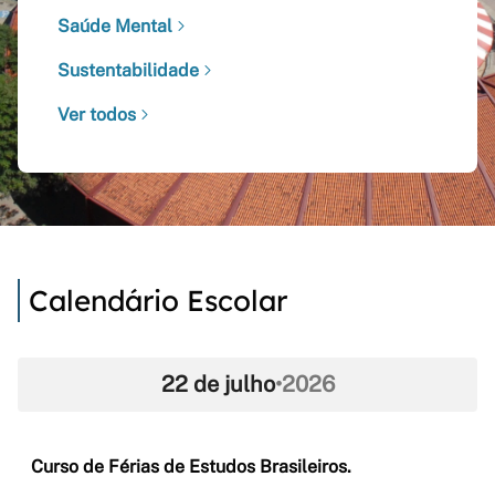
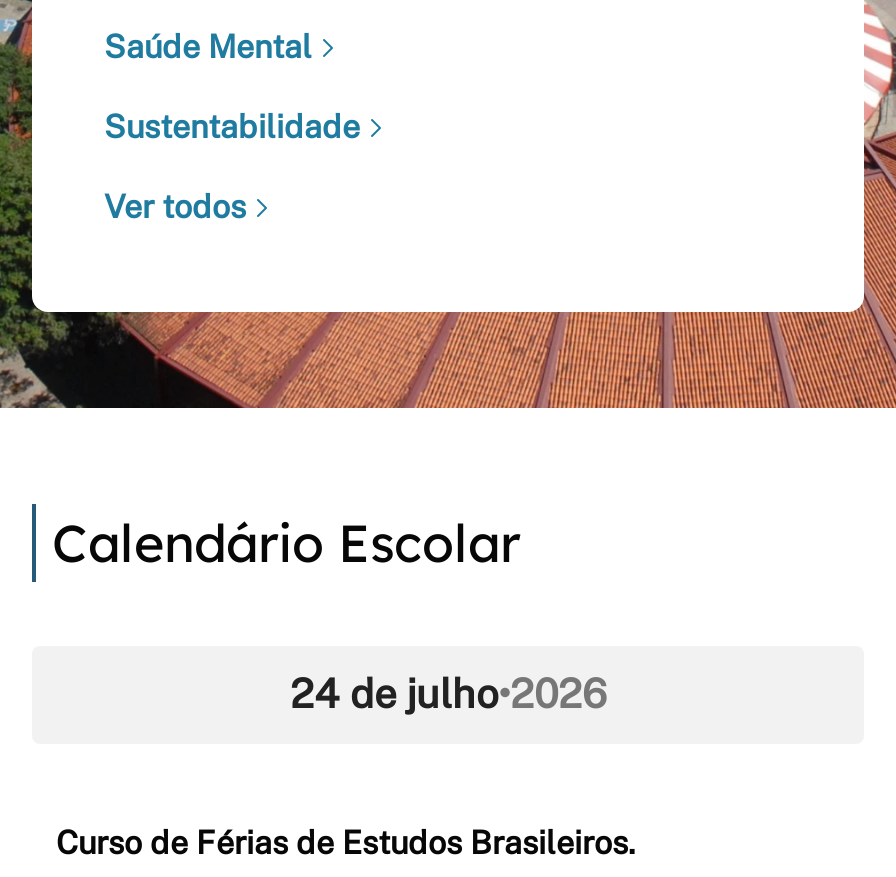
[161,371,334,397] 22 de julho•2026 -> [290,670,606,718] 24 de julho•2026

